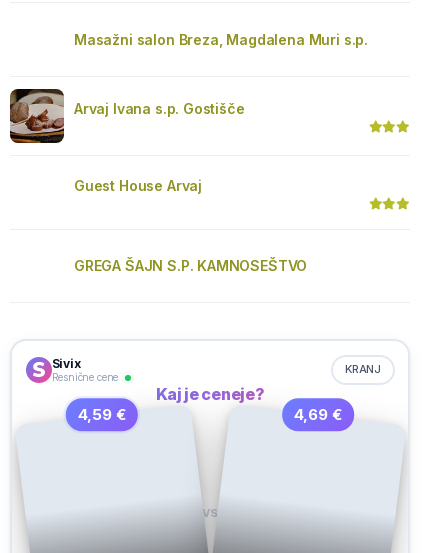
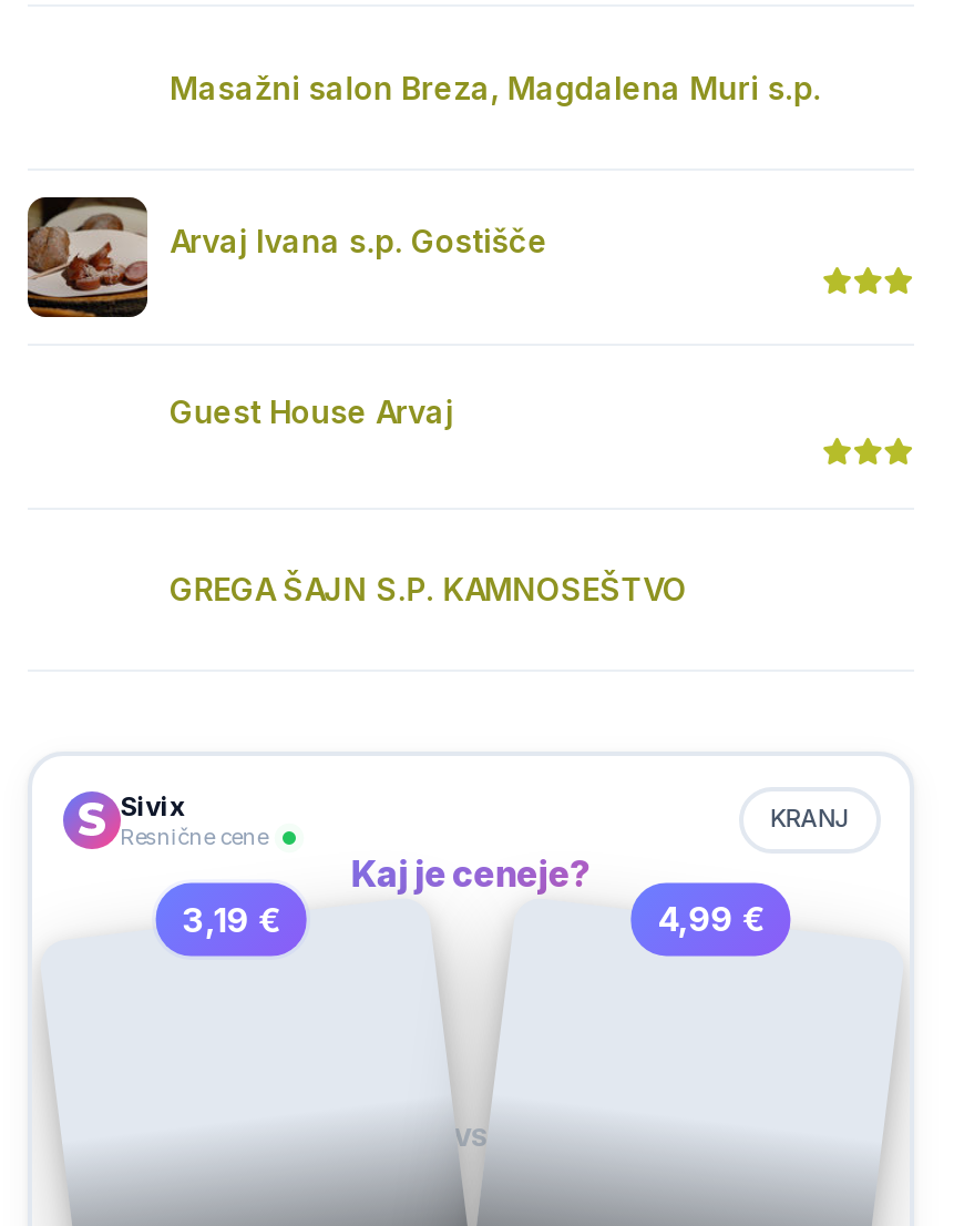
[78,405,126,424] 4,59 € -> [182,897,279,939] 3,19 €
[294,405,342,424] 4,69 € -> [658,897,764,939] 4,99 €

